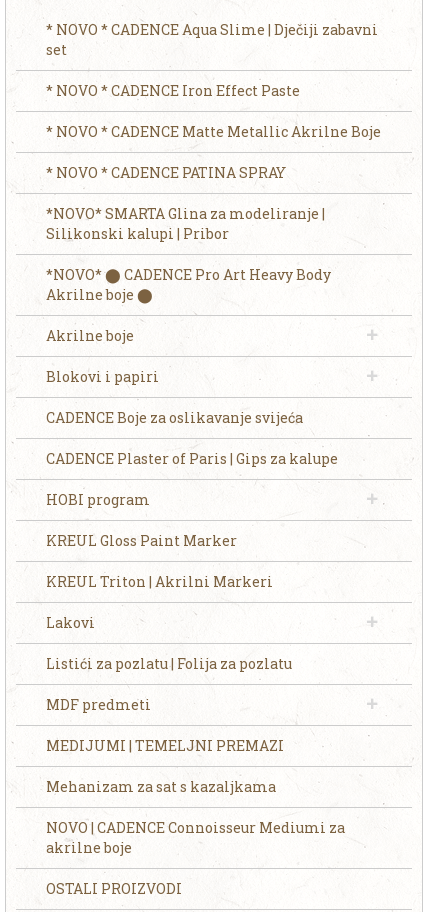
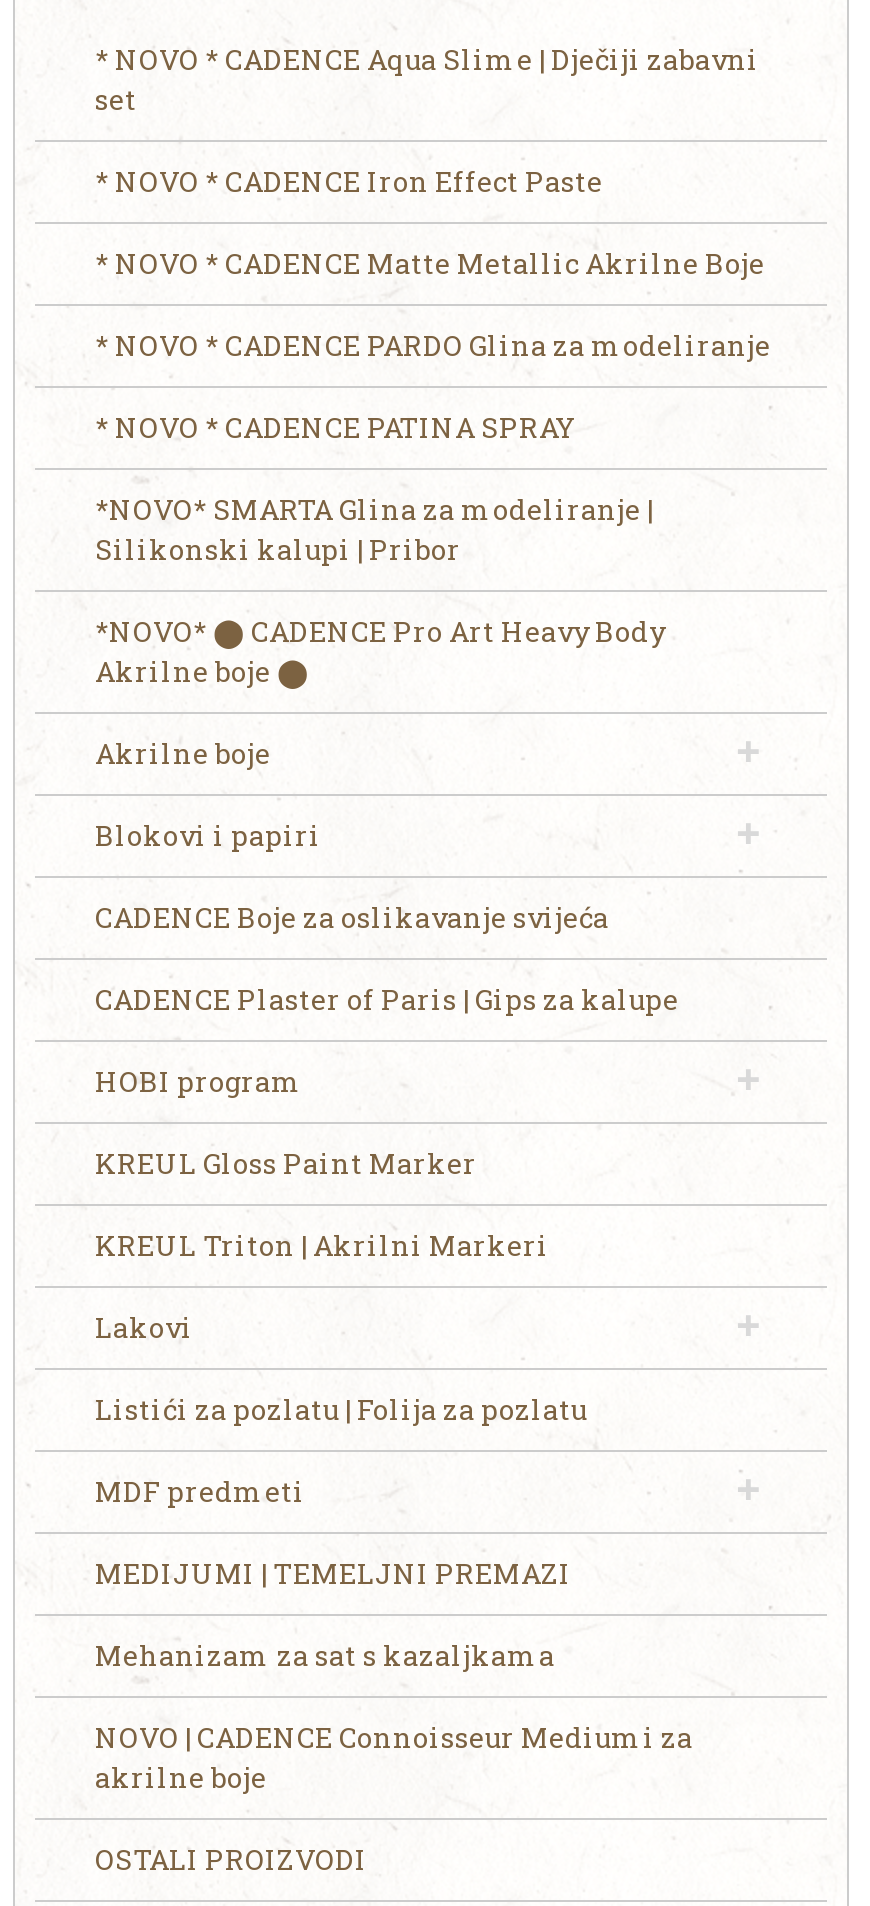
none -> [95,326,771,364] * NOVO * CADENCE PARDO Glina za modeliranje

